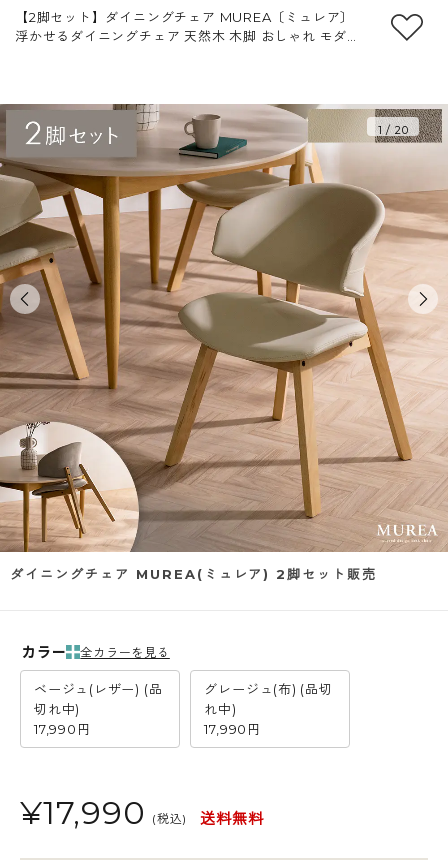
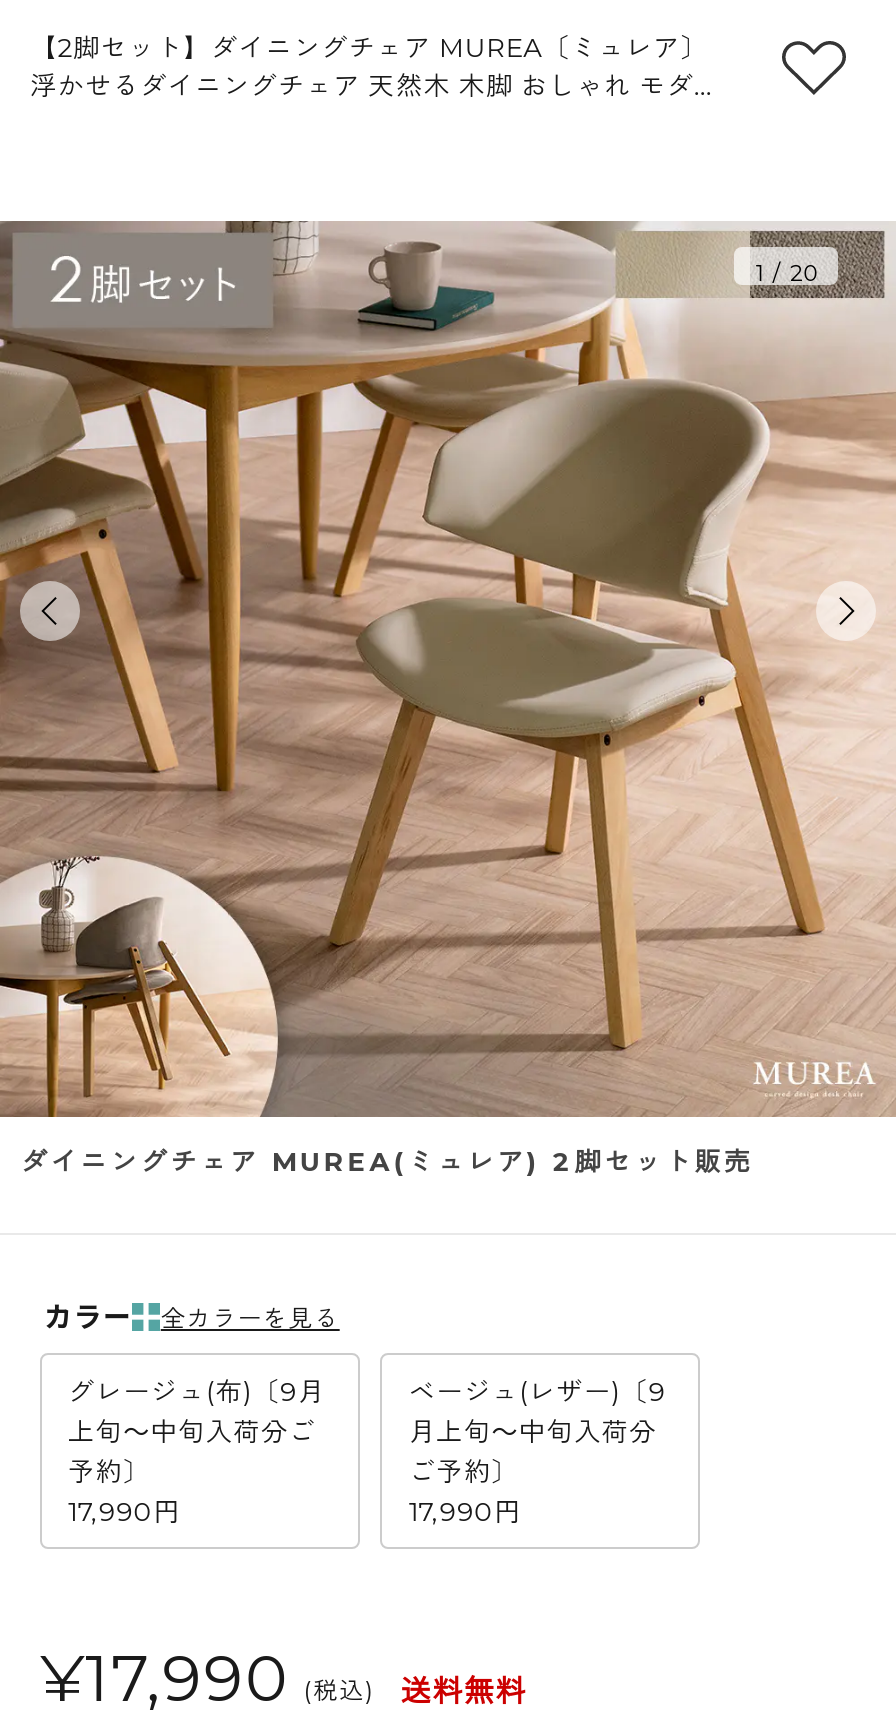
[34,681,162,717] ベージュ(レザー) (品 | 切れ中) -> [68,1375,325,1487] グレージュ(布)〔9月 | 上旬～中旬入荷分ご | 予約〕
[204,681,333,717] グレージュ(布) (品切 | れ中) -> [409,1375,666,1487] ベージュ(レザー)〔9 | 月上旬～中旬入荷分 | ご予約〕

